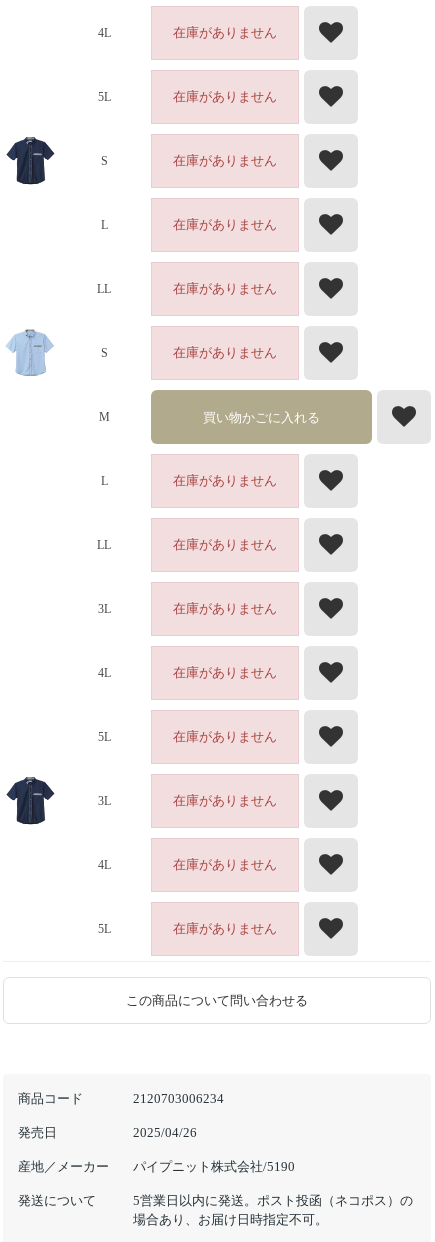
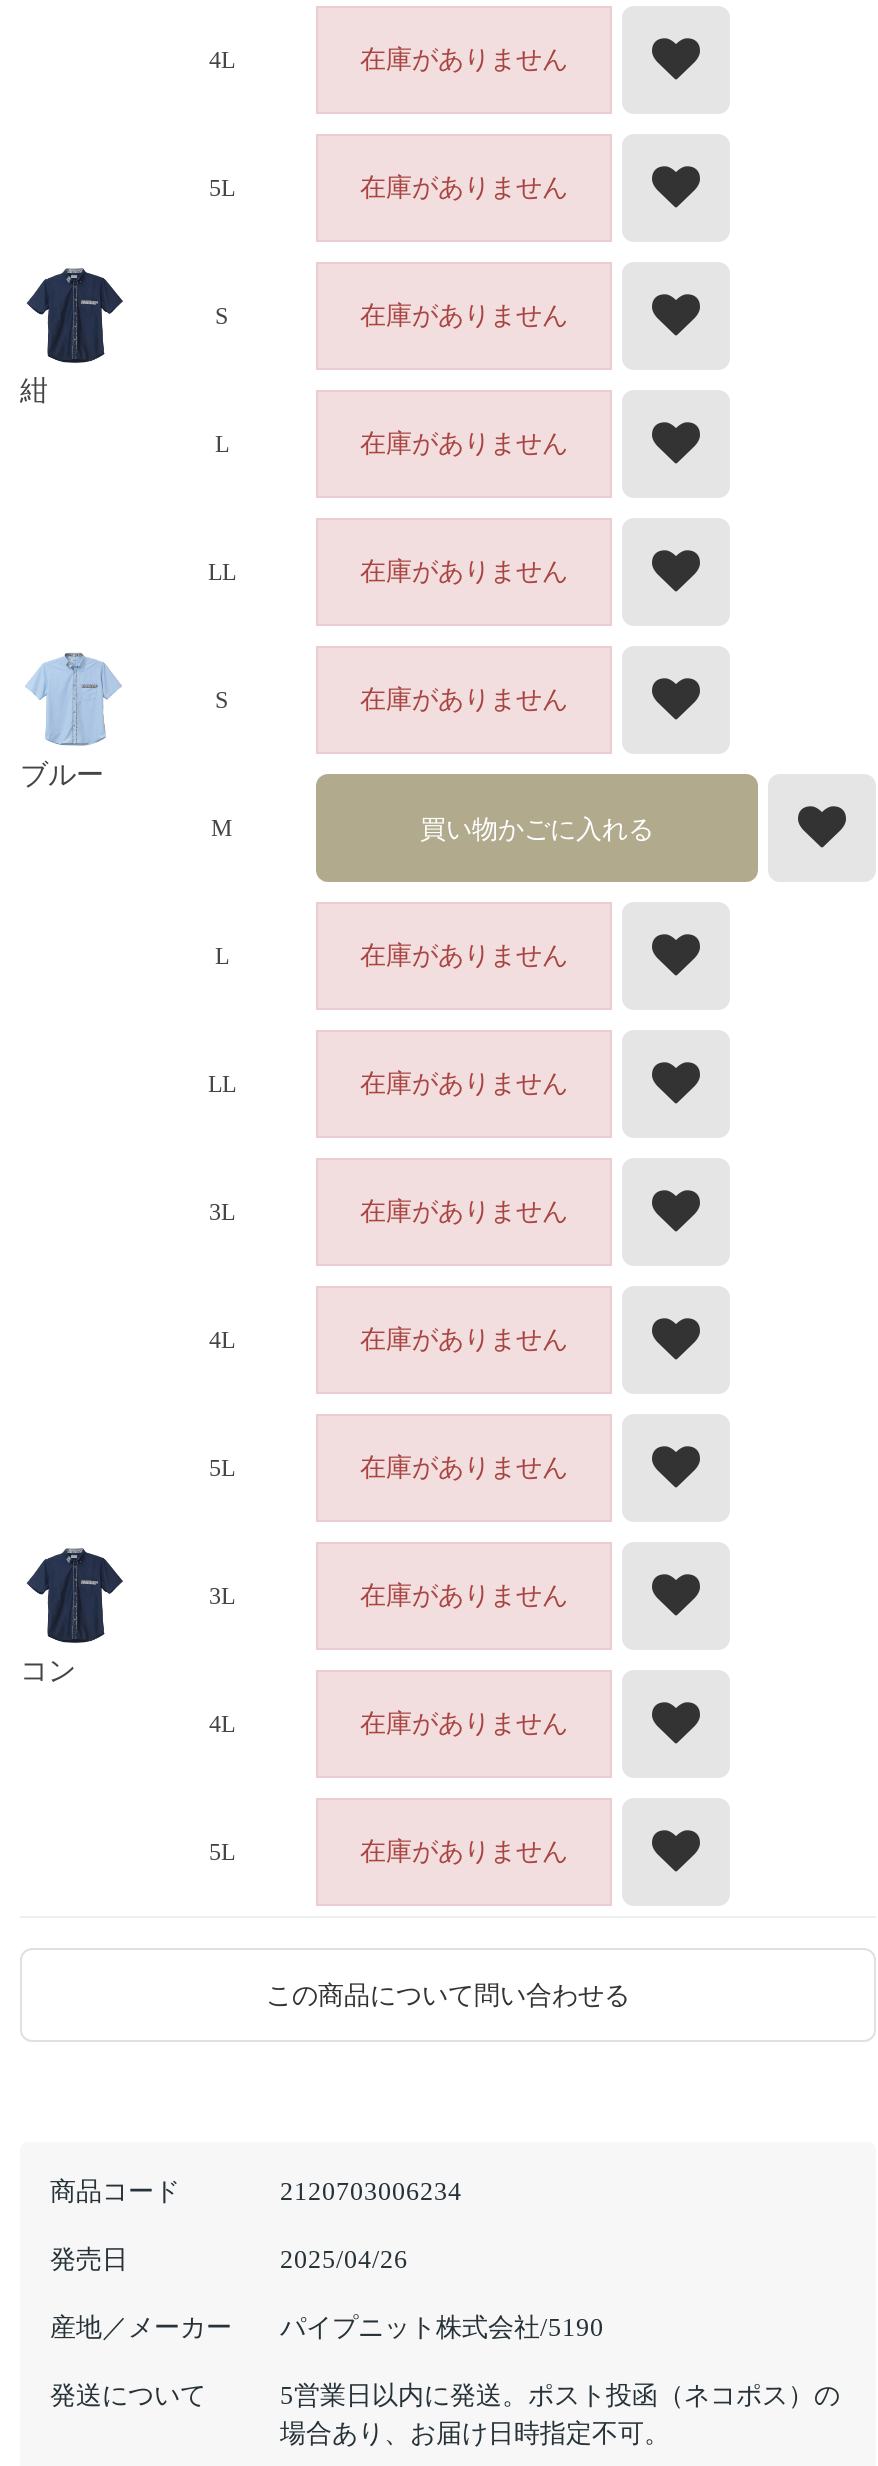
none -> [20,376,48,406] 紺
none -> [20,760,104,790] ブルー
none -> [20,1656,76,1686] コン

